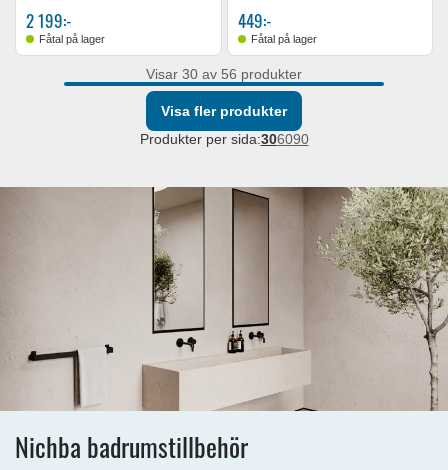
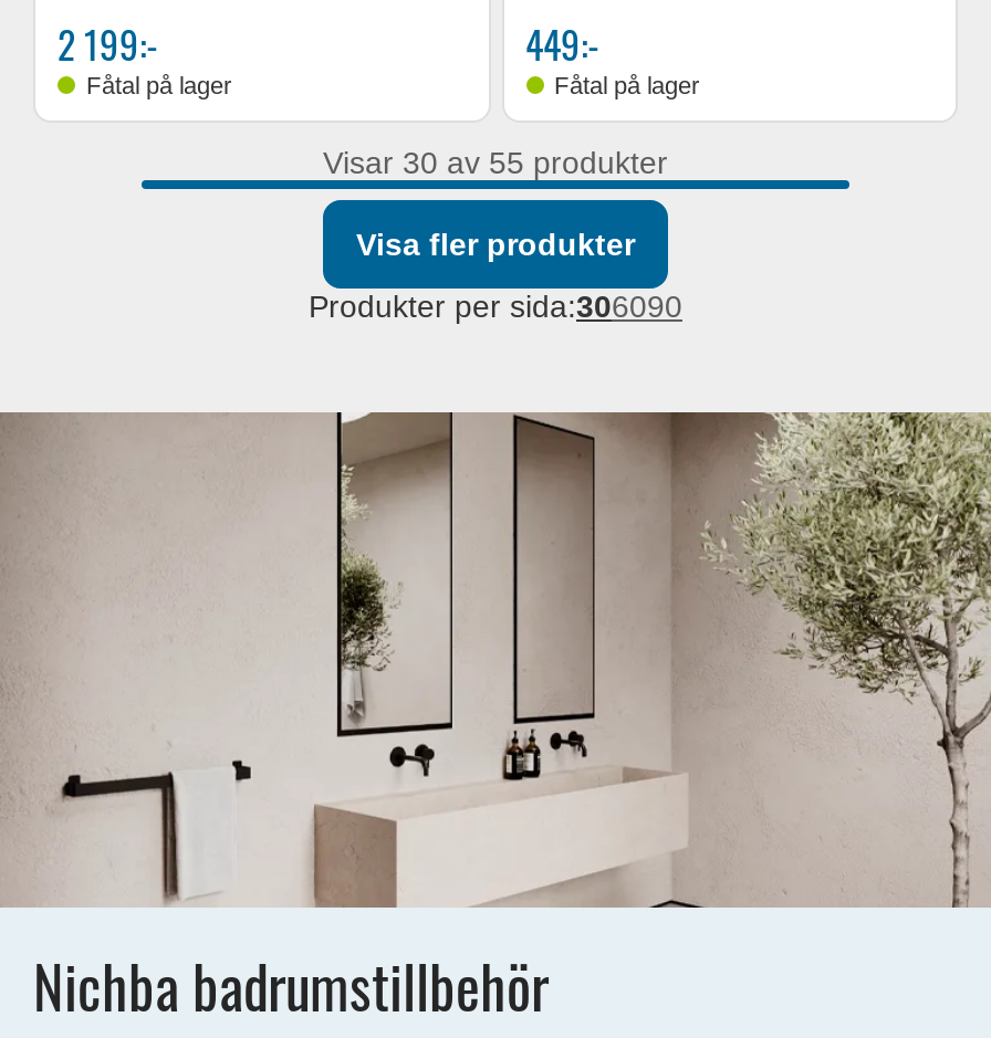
[146,65,302,81] Visar 30 av 56 produkter -> [323,144,668,179] Visar 30 av 55 produkter

